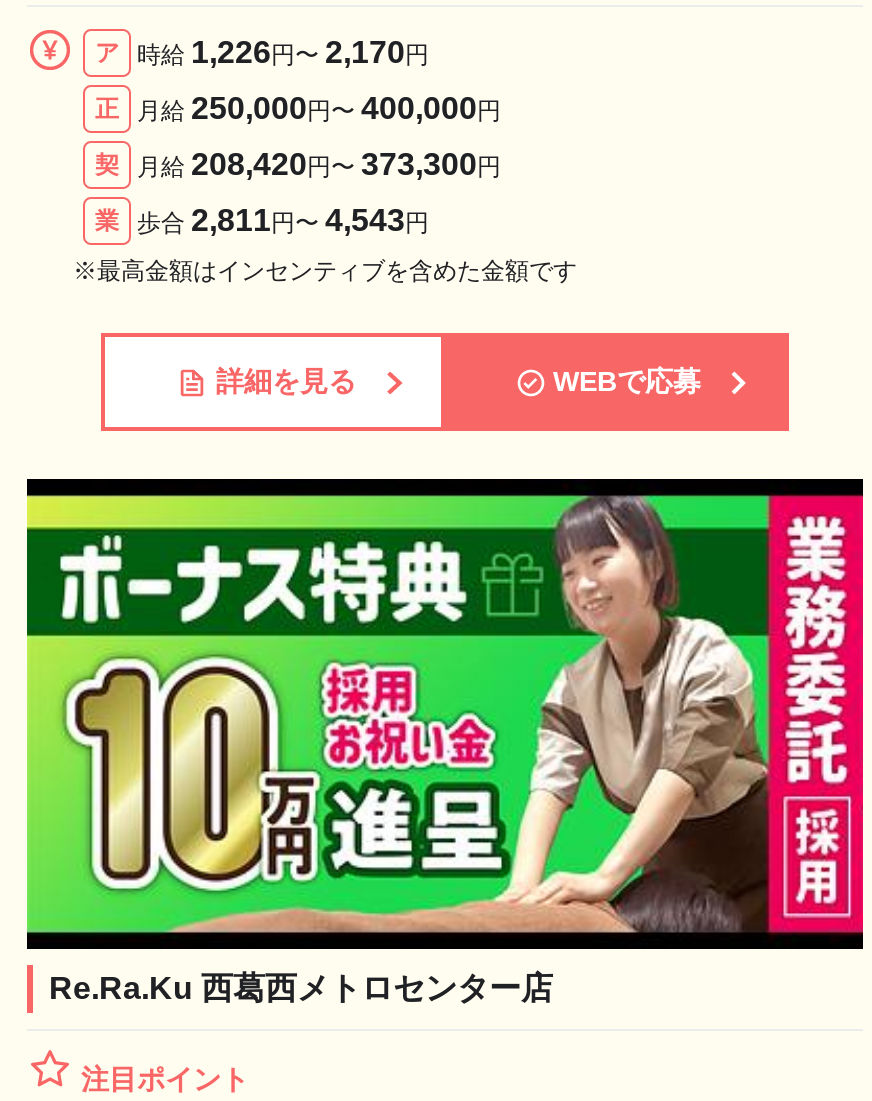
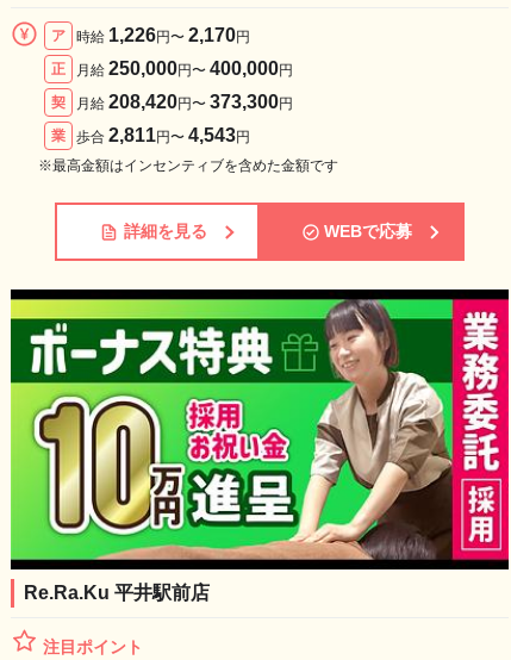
[49,971,553,1005] Re.Ra.Ku 西葛西メトロセンター店 -> [24,583,210,603] Re.Ra.Ku 平井駅前店

